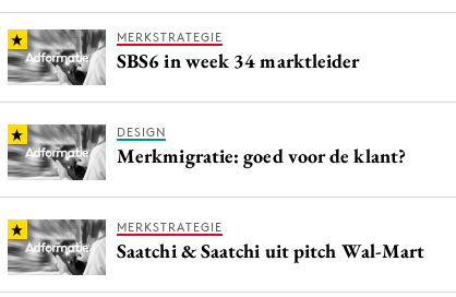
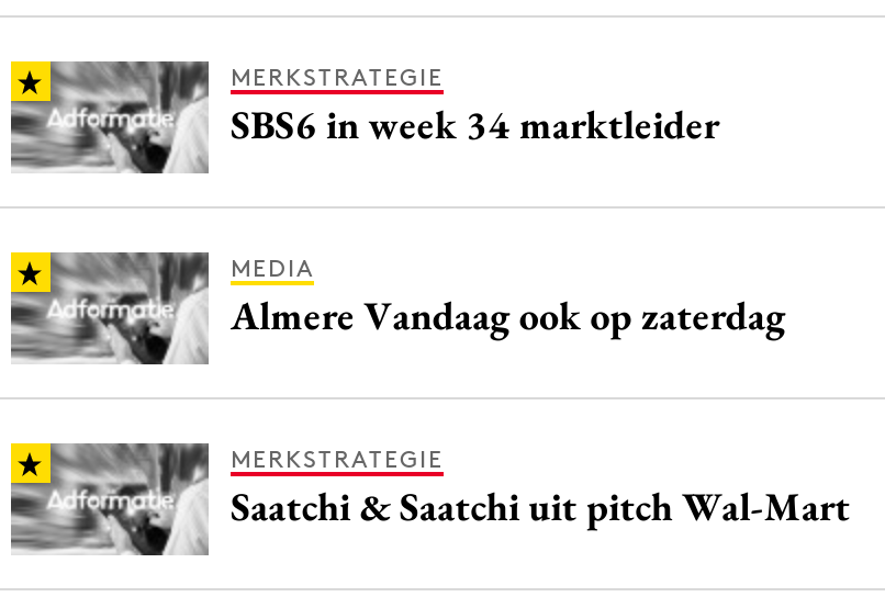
[117,125,406,168] DESIGN | Merkmigratie: goed voor de klant? -> [231,253,786,340] MEDIA | Almere Vandaag ook op zaterdag

